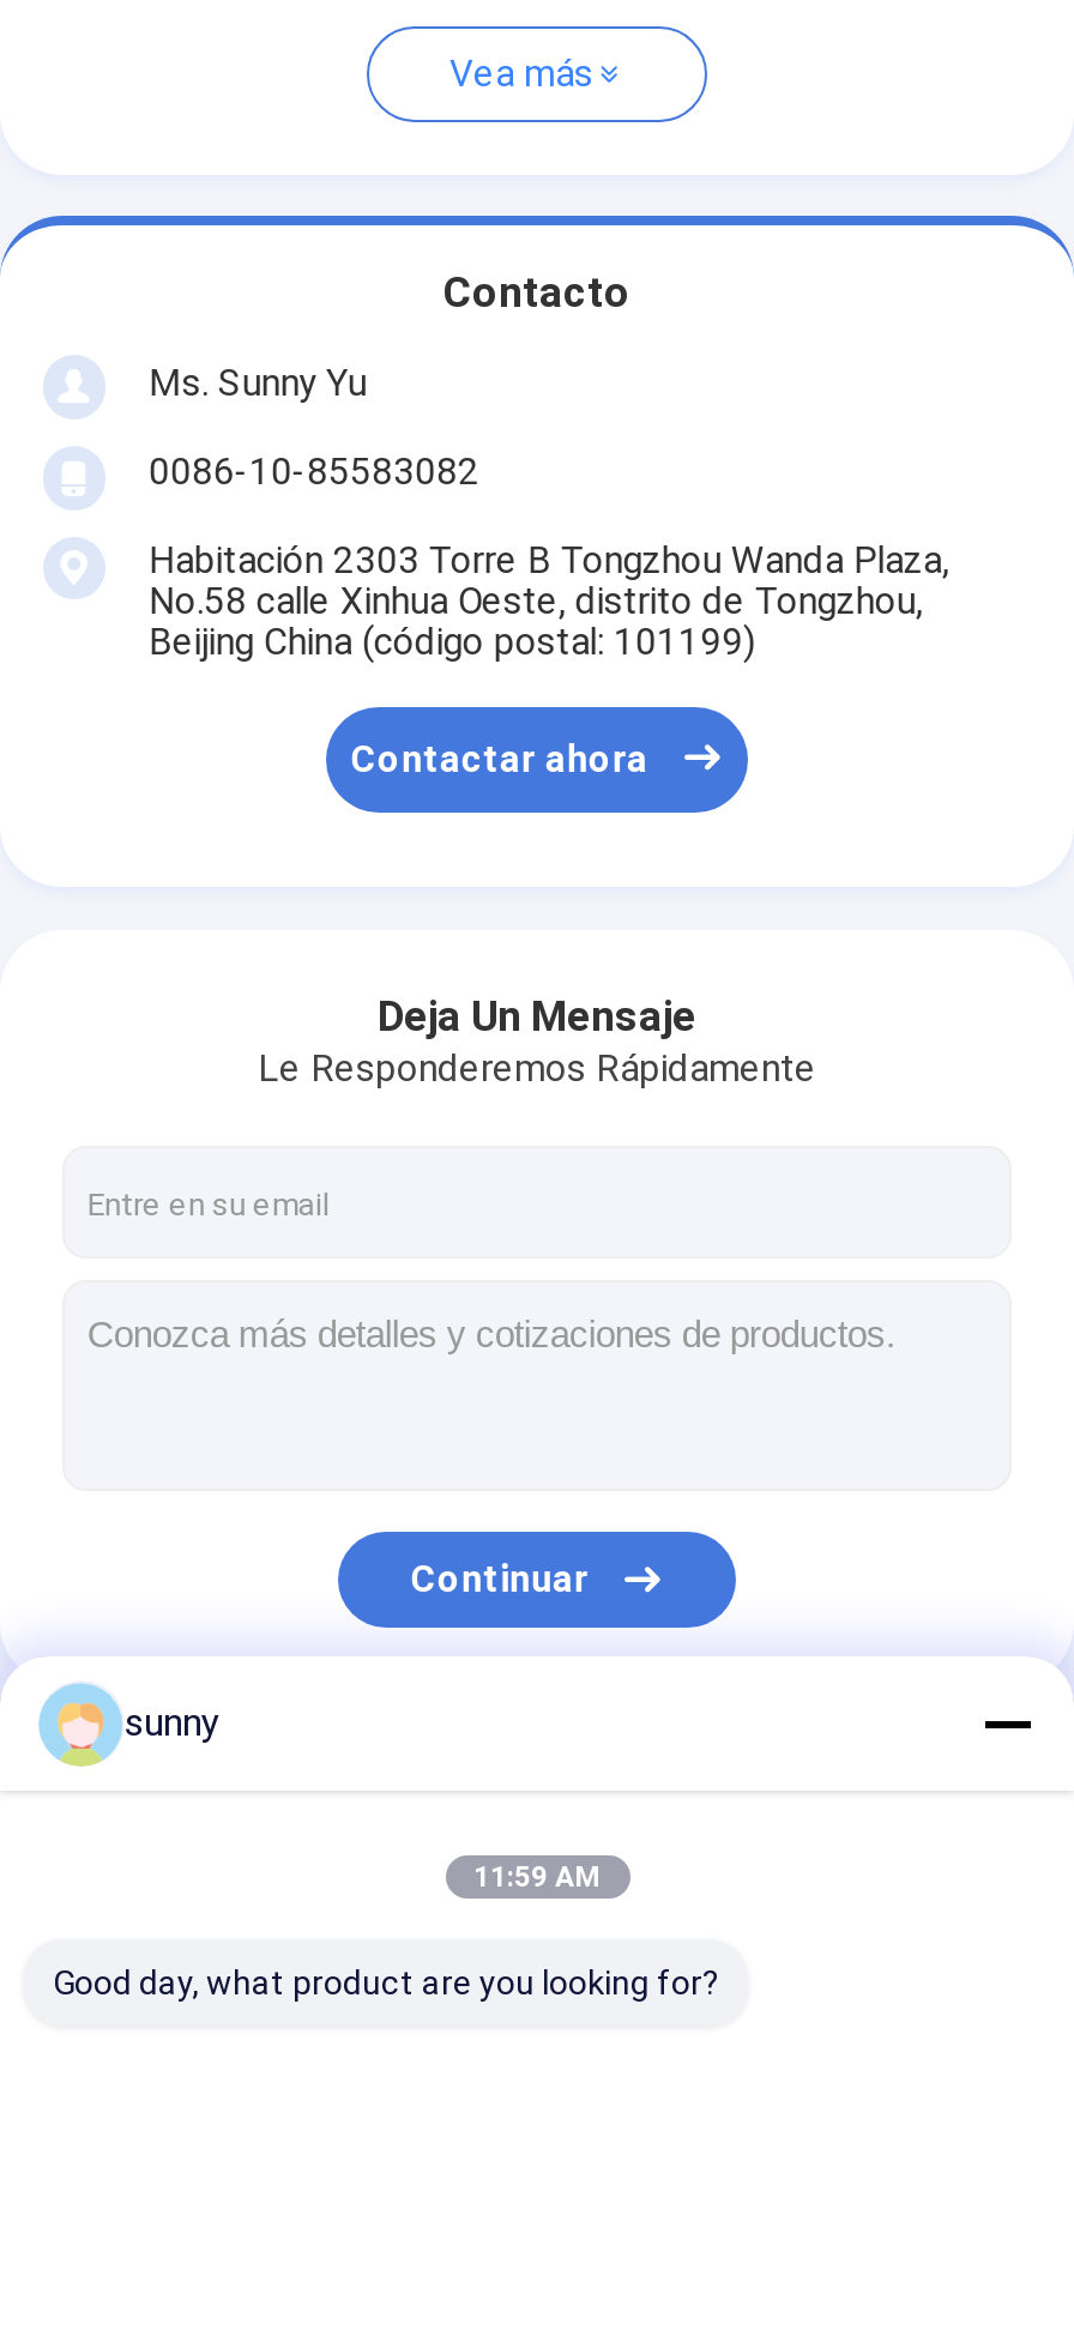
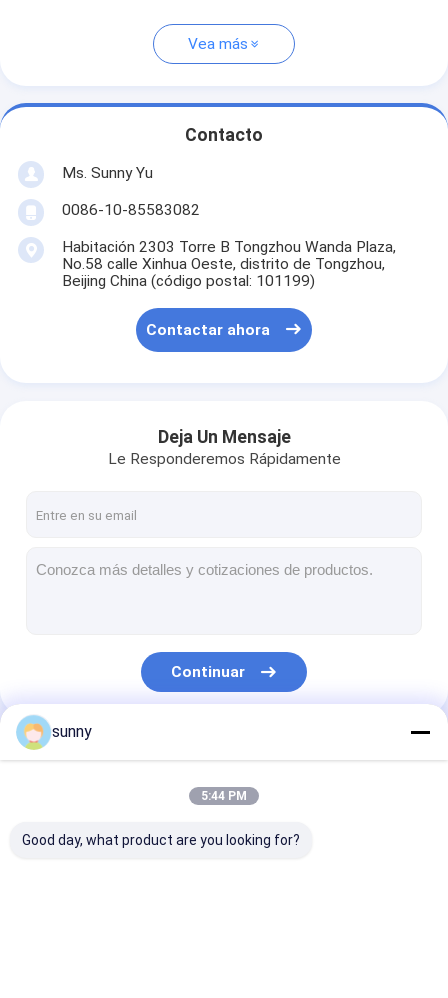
[473,1860,601,1894] 11:59 AM -> [201,789,247,803] 5:44 PM

